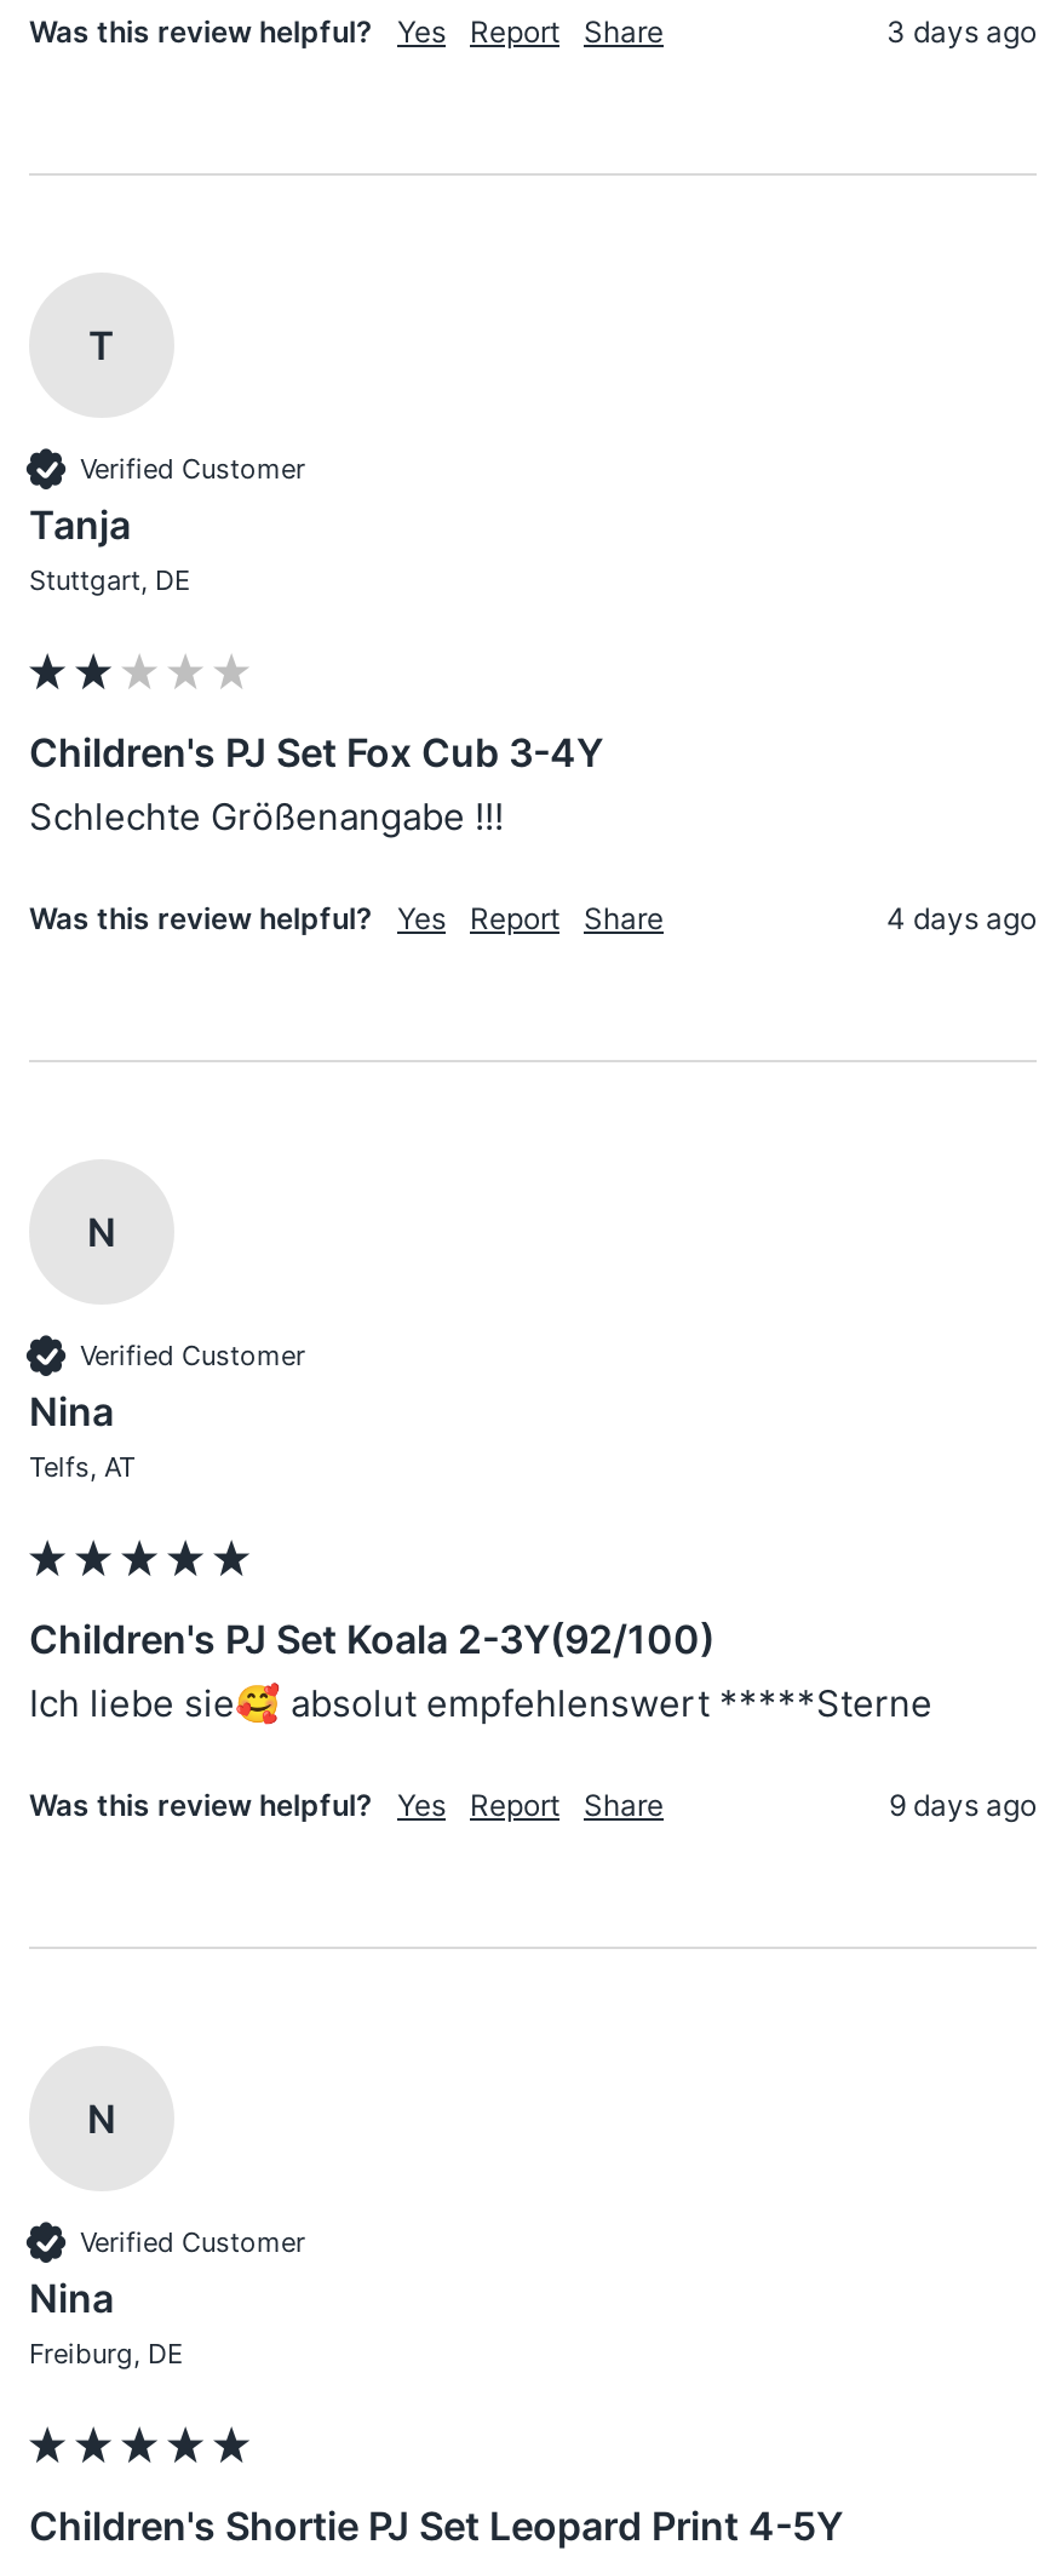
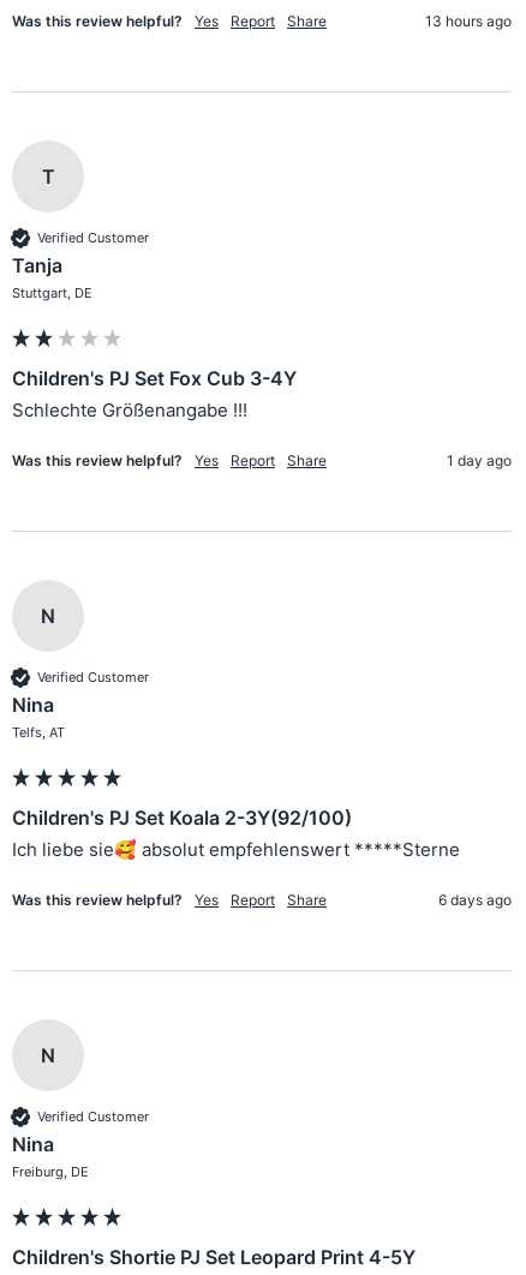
[886,14,1037,50] 3 days ago -> [425,12,512,30] 13 hours ago
[886,900,1037,937] 4 days ago -> [447,452,512,470] 1 day ago
[889,1787,1037,1823] 9 days ago -> [438,891,512,909] 6 days ago

